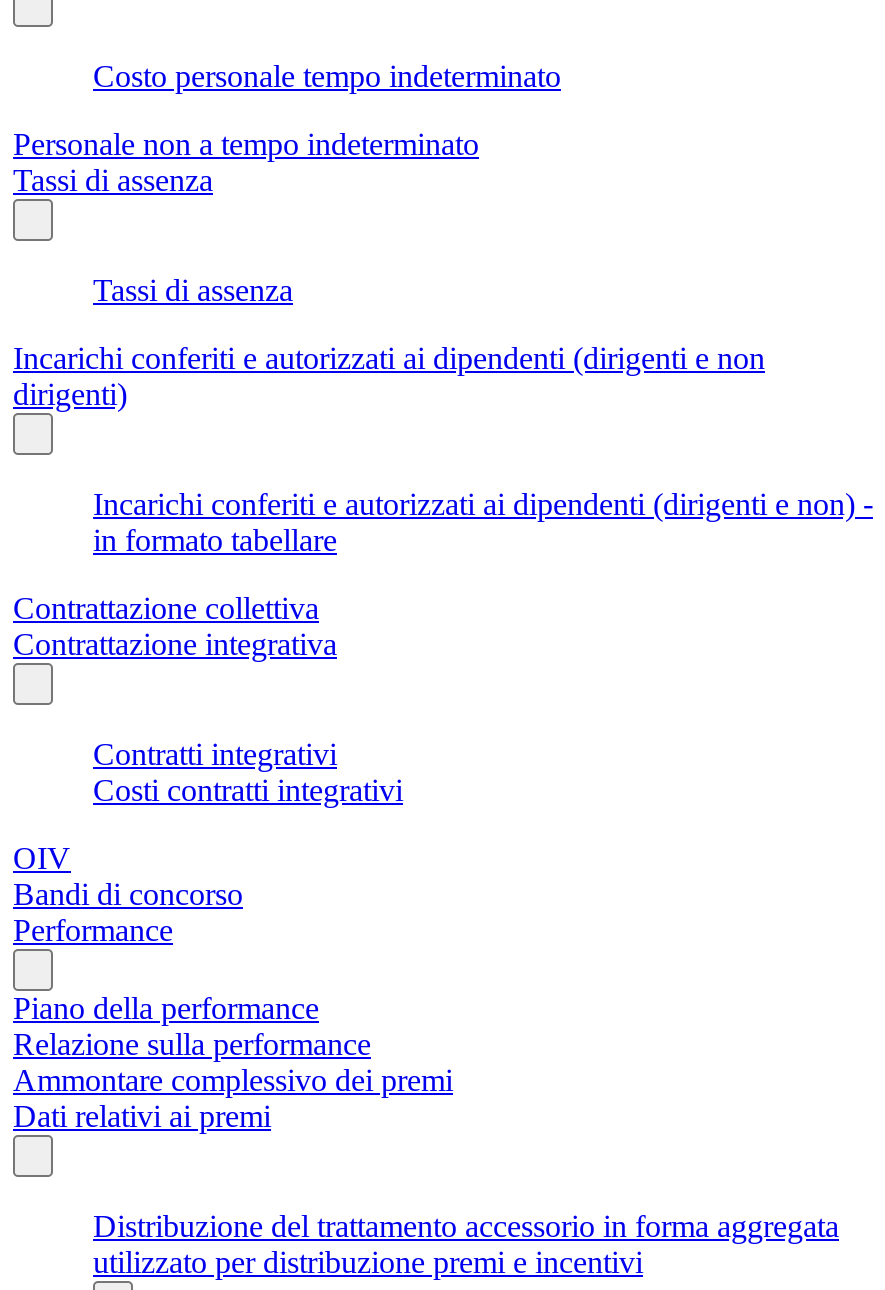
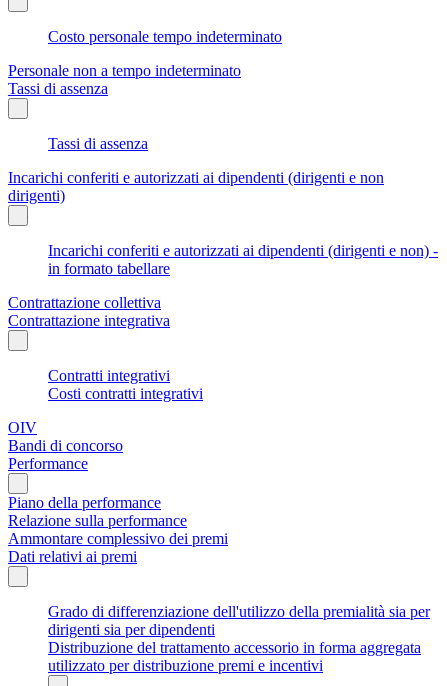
none -> [48,603,430,638] Grado di differenziazione dell'utilizzo della premialità sia per | dirigenti sia per dipendenti

